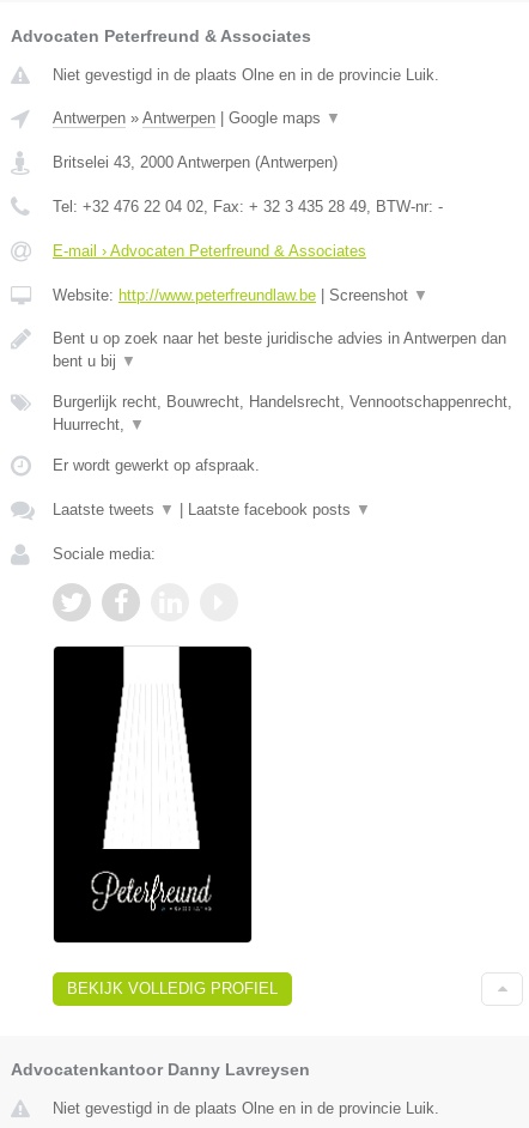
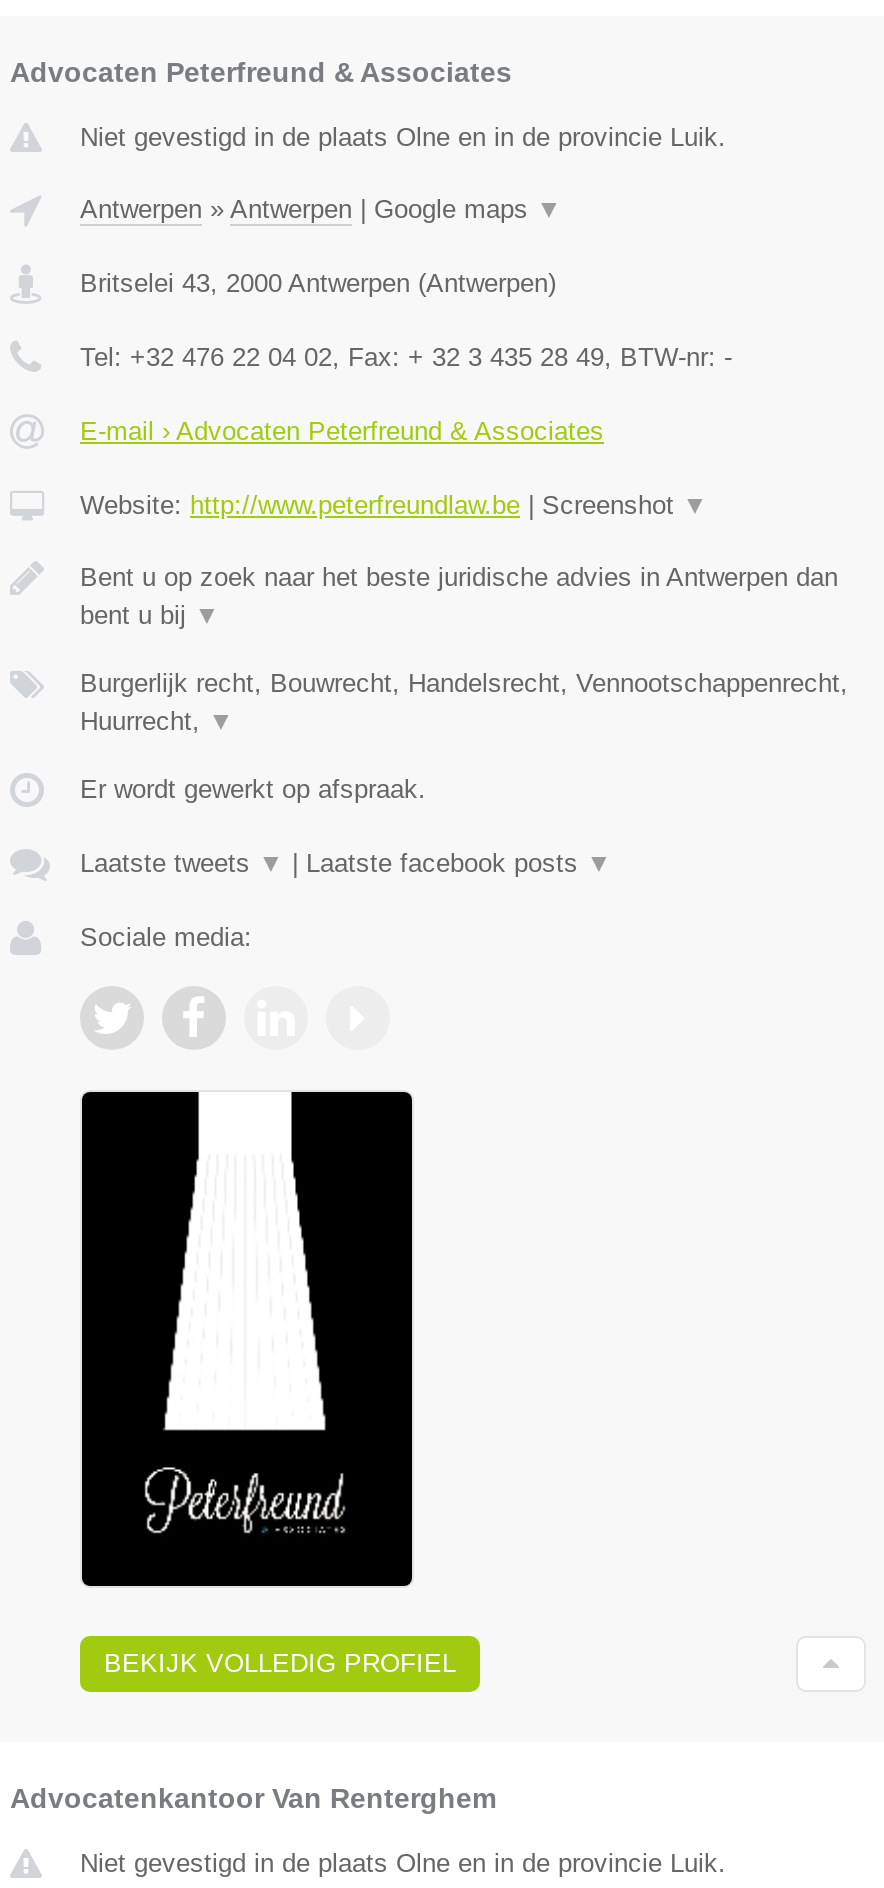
[11,1060,310,1079] Advocatenkantoor Danny Lavreysen -> [10,1782,496,1814] Advocatenkantoor Van Renterghem

